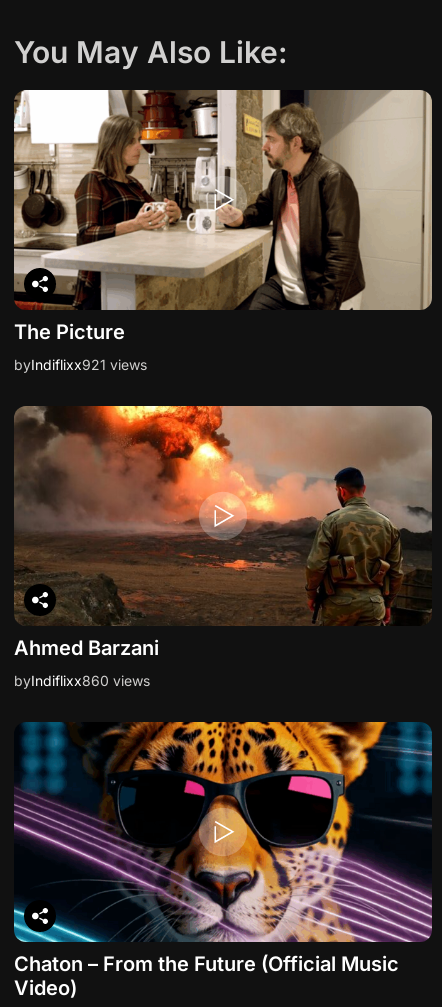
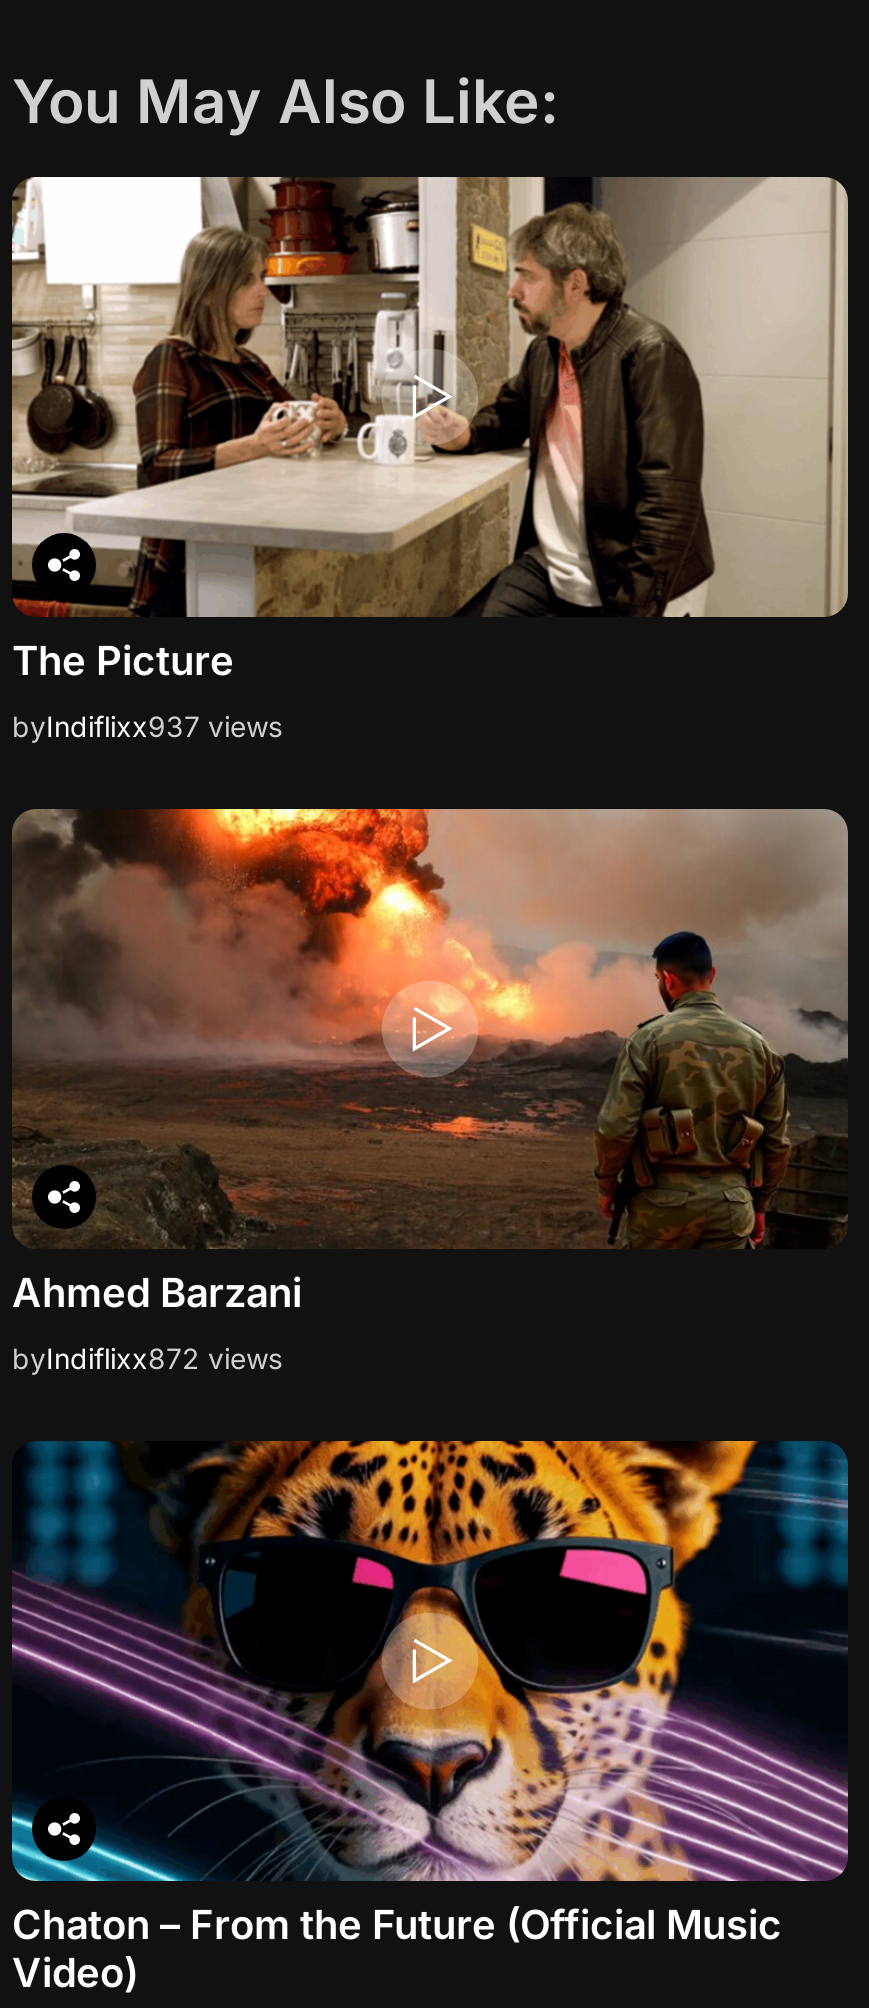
[14,355,147,372] byIndiflixx921 views -> [12,708,282,742] byIndiflixx937 views
[14,671,150,688] byIndiflixx860 views -> [12,1340,282,1374] byIndiflixx872 views

